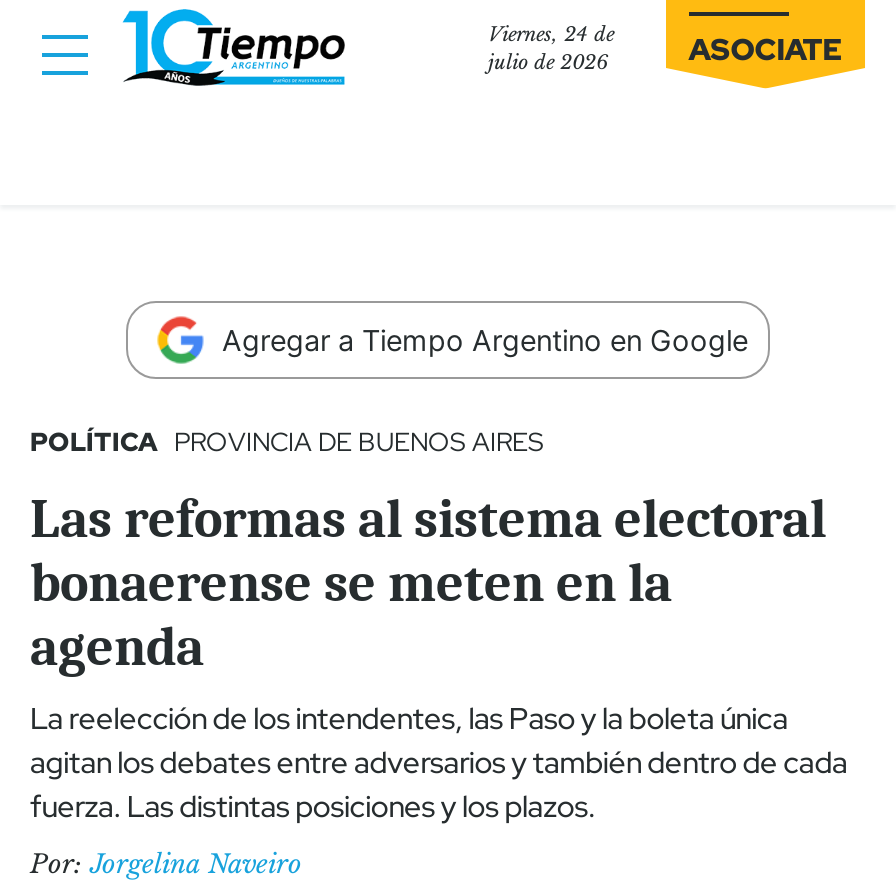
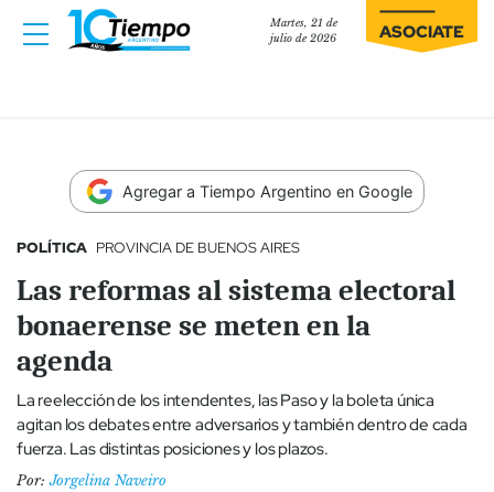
[488,23,614,47] Viernes, 24 de -> [270,17,337,30] Martes, 21 de

